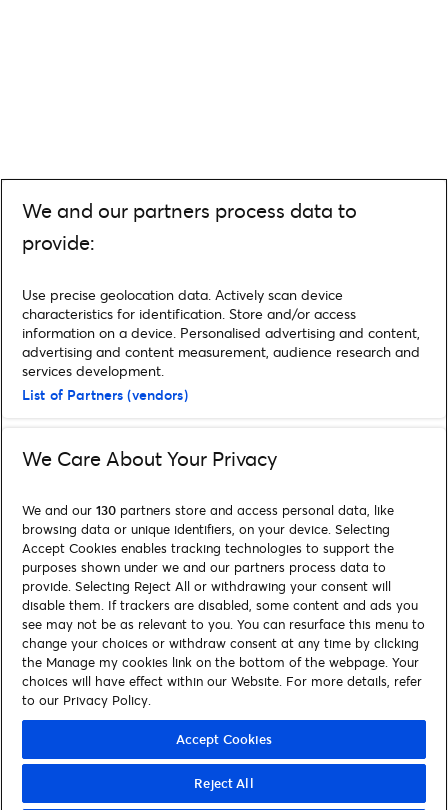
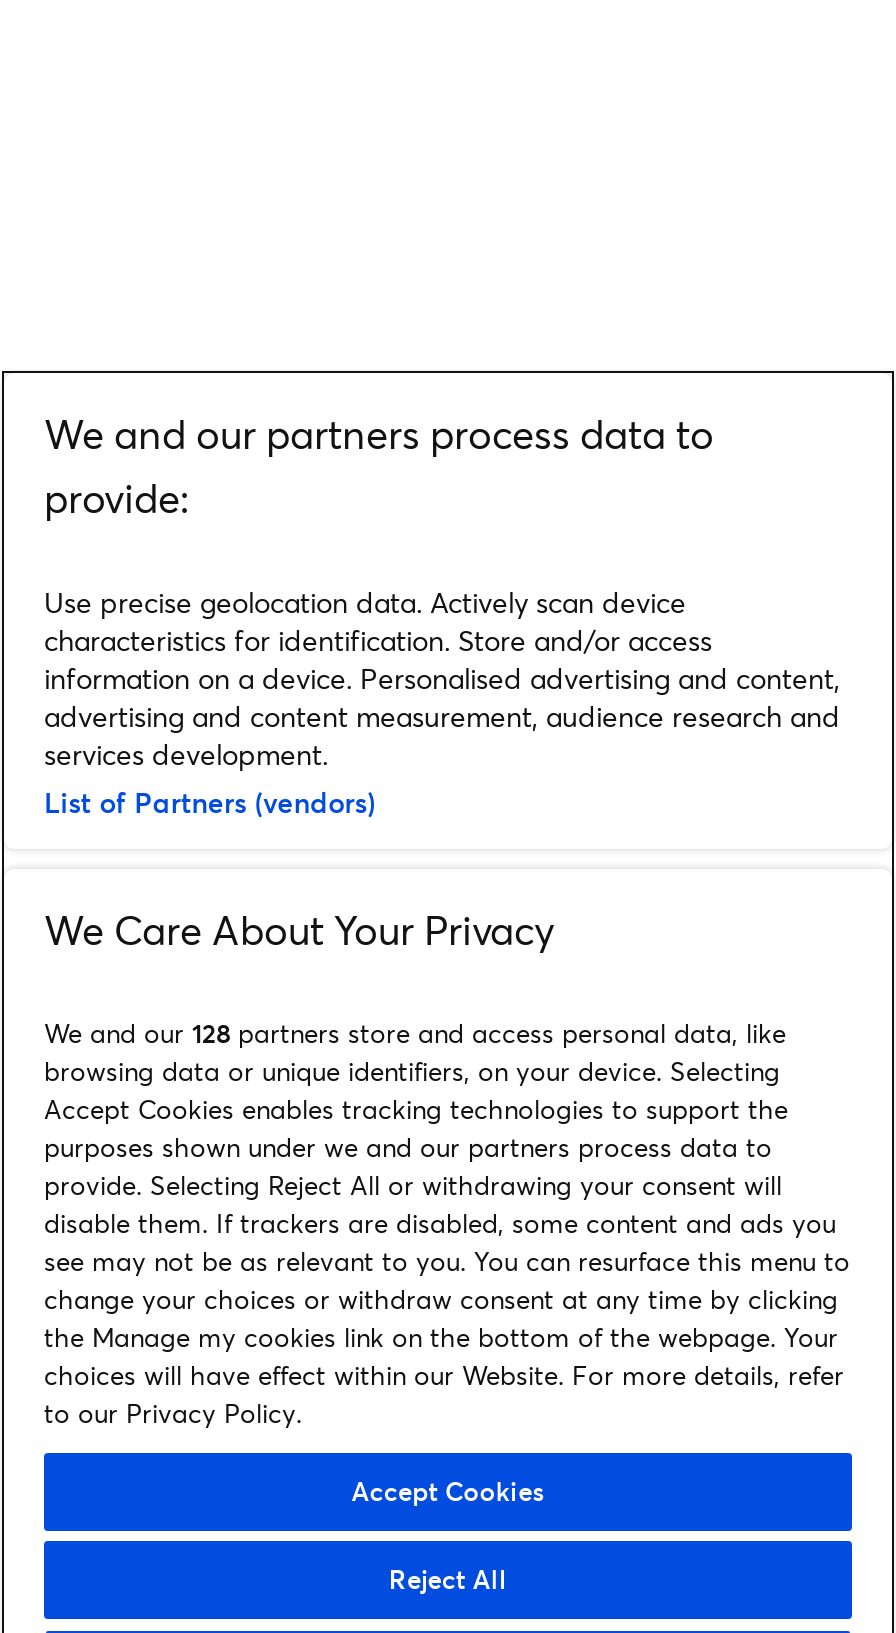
[22,501,394,519] We and our 130 partners store and access personal data, like -> [44,1015,786,1051] We and our 128 partners store and access personal data, like

